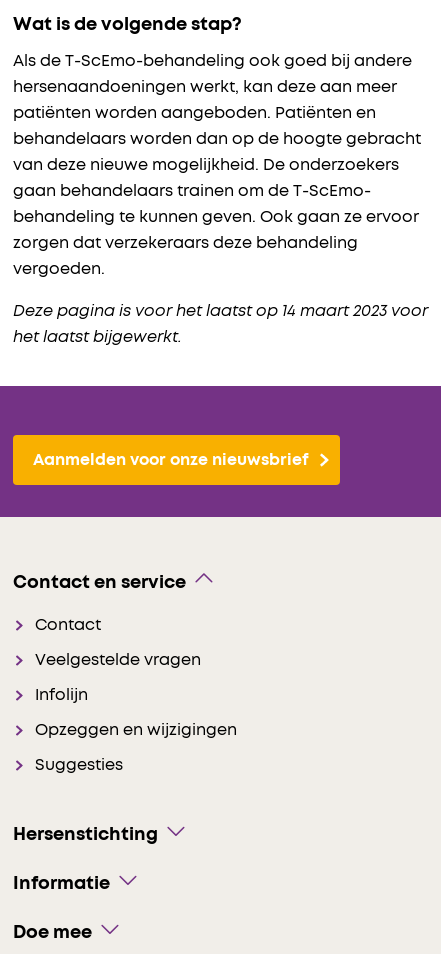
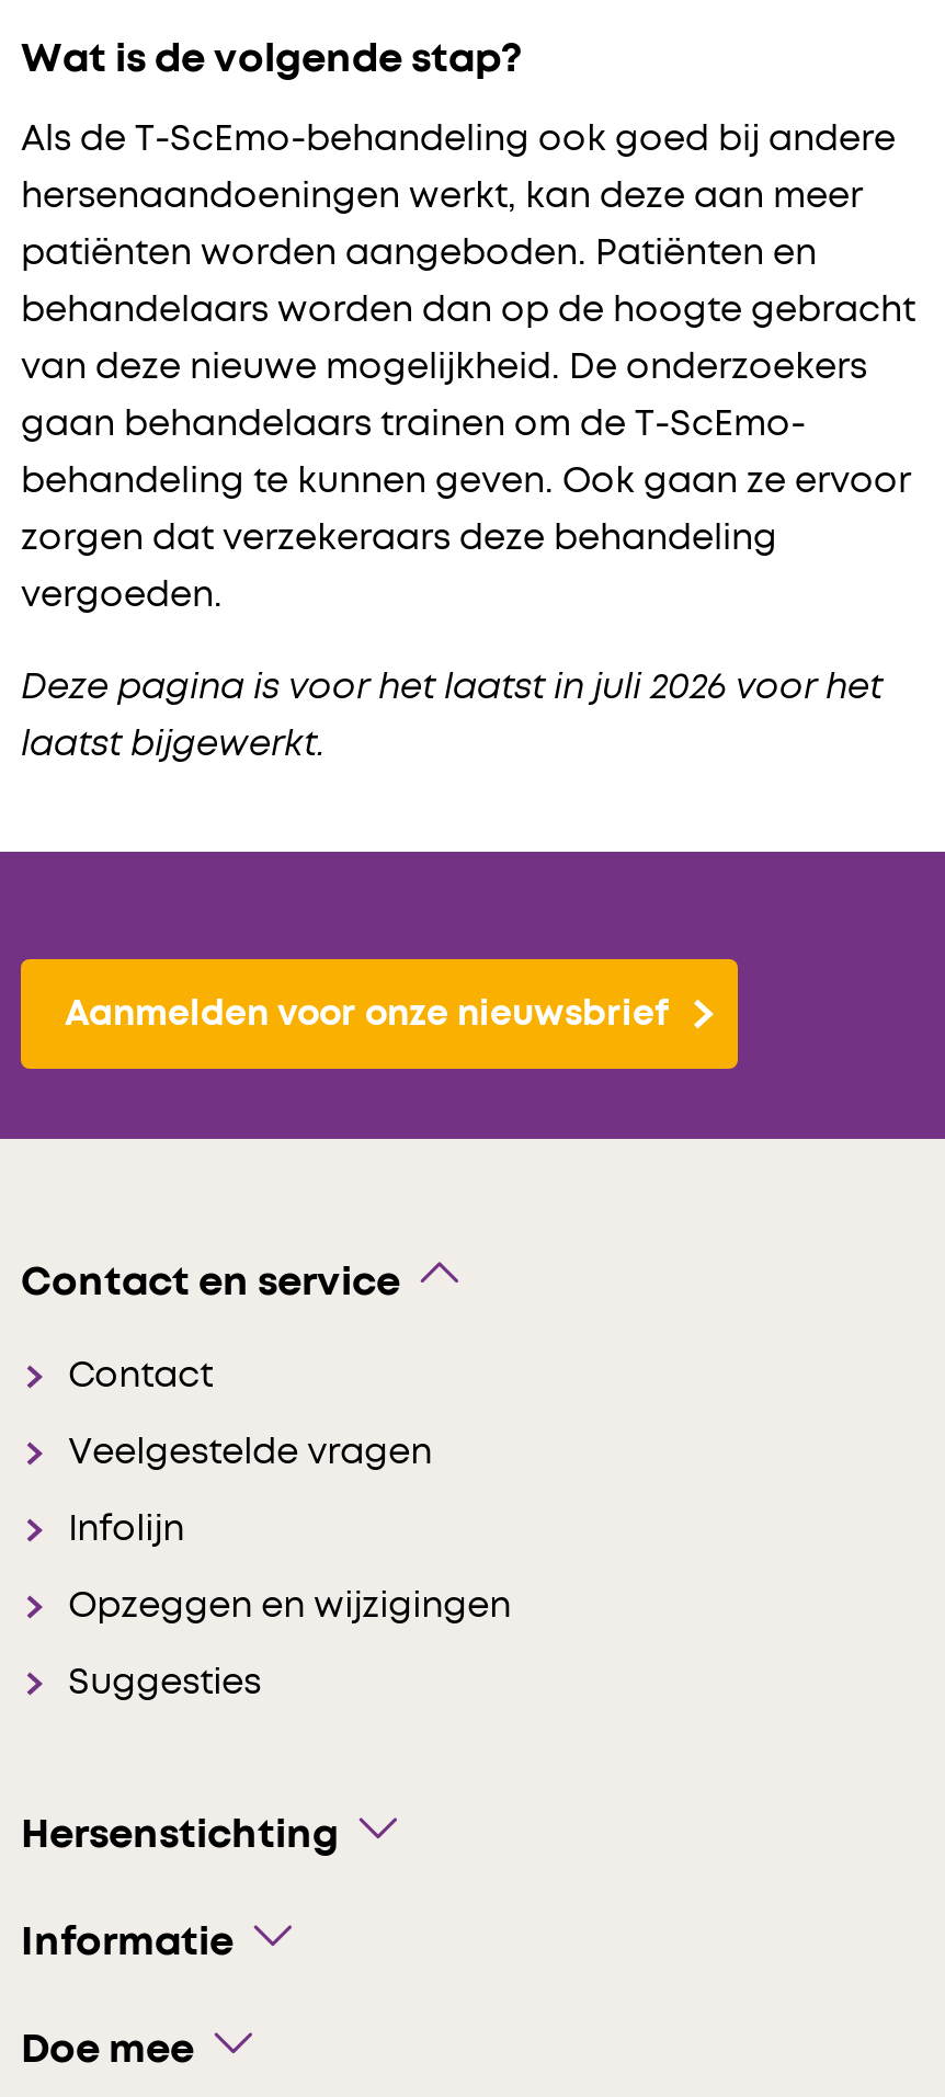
[13,303,428,319] Deze pagina is voor het laatst op 14 maart 2023 voor -> [21,670,883,705] Deze pagina is voor het laatst in juli 2026 voor het
[13,329,182,345] het laatst bijgewerkt. -> [21,727,326,762] laatst bijgewerkt.

